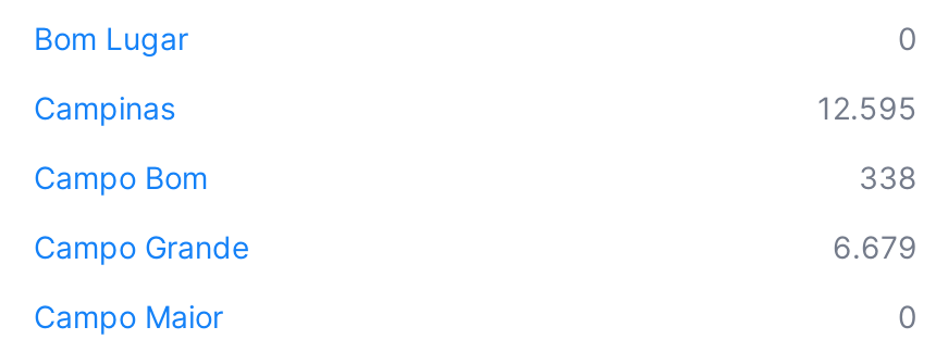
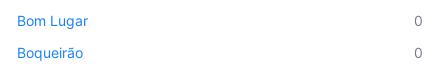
[34,88,917,334] Campinas | 12.595 | Campo Bom | 338 | Campo Grande | 6.679 | Campo Maior -> [17,44,83,61] Boqueirão

